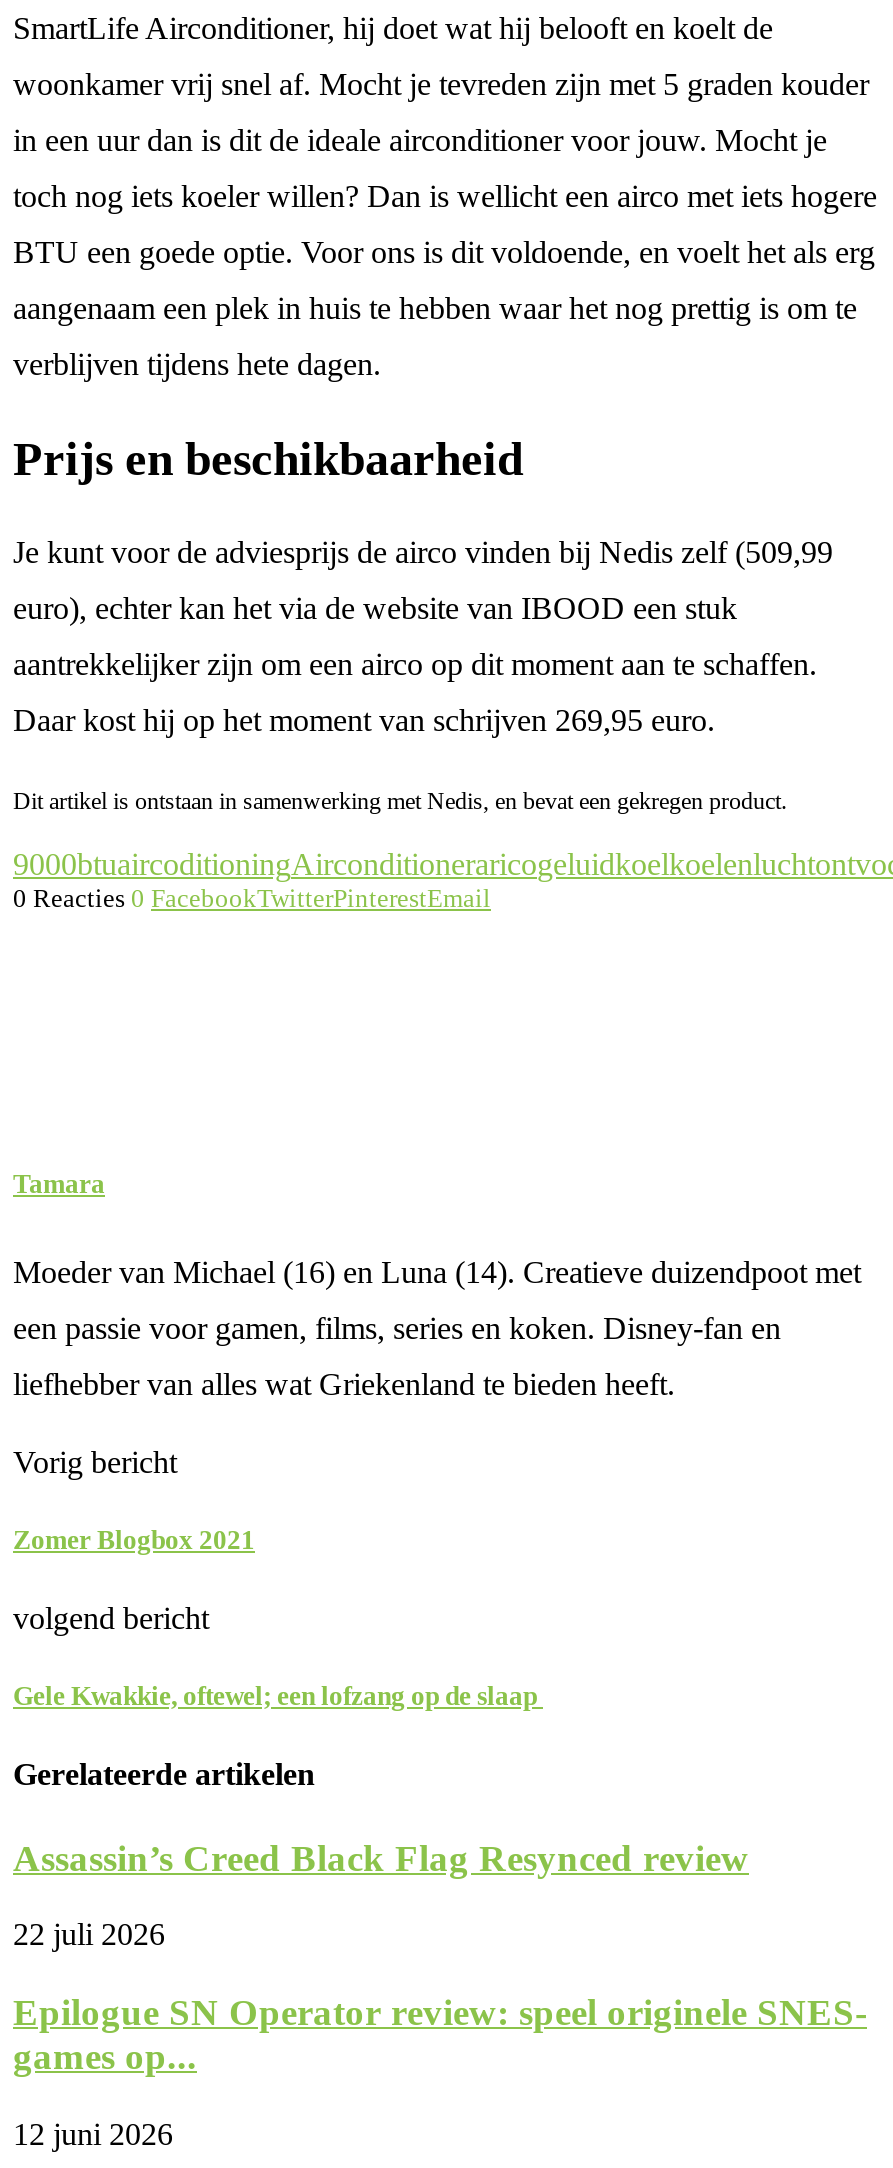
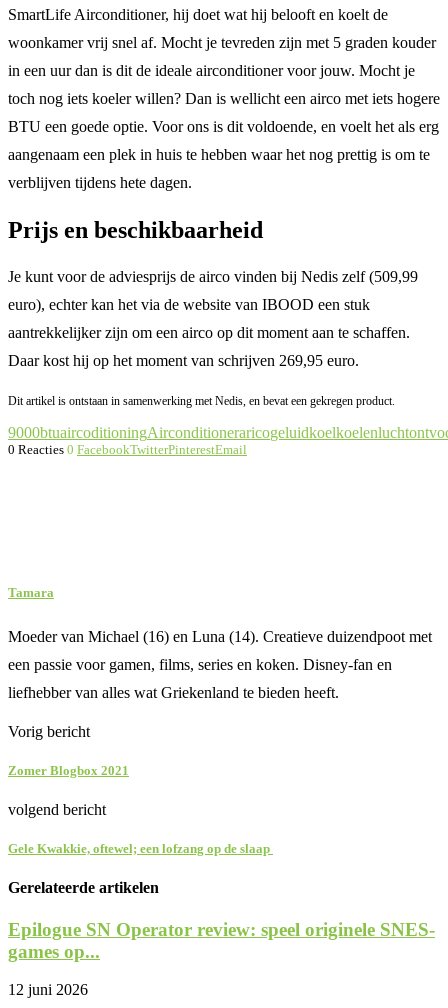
[13,1836,749,1952] Assassin’s Creed Black Flag Resynced review | 22 juli 2026 -> none

